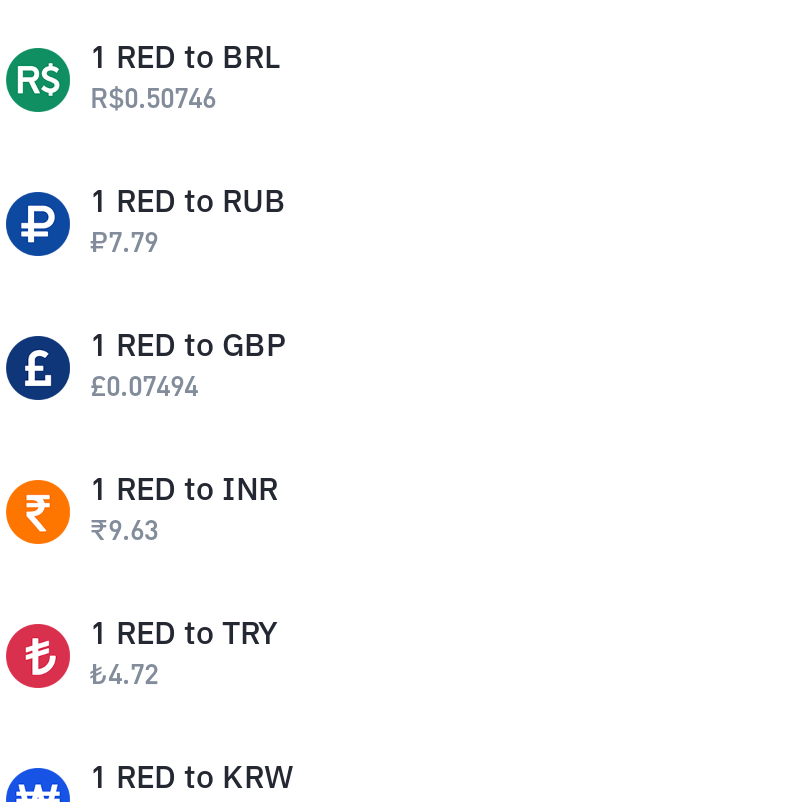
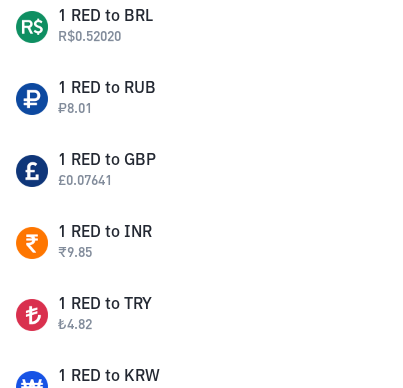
[90,86,216,114] R$0.50746 -> [58,30,121,44] R$0.52020
[90,230,158,258] ₽7.79 -> [58,102,92,116] ₽8.01
[90,374,198,402] £0.07494 -> [58,174,112,188] £0.07641
[90,518,158,546] ₹9.63 -> [58,246,92,260] ₹9.85
[90,662,158,690] ₺4.72 -> [58,318,92,332] ₺4.82

